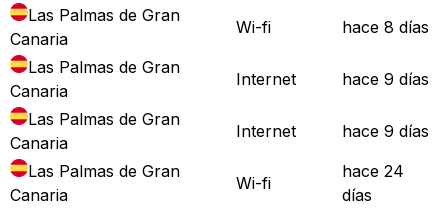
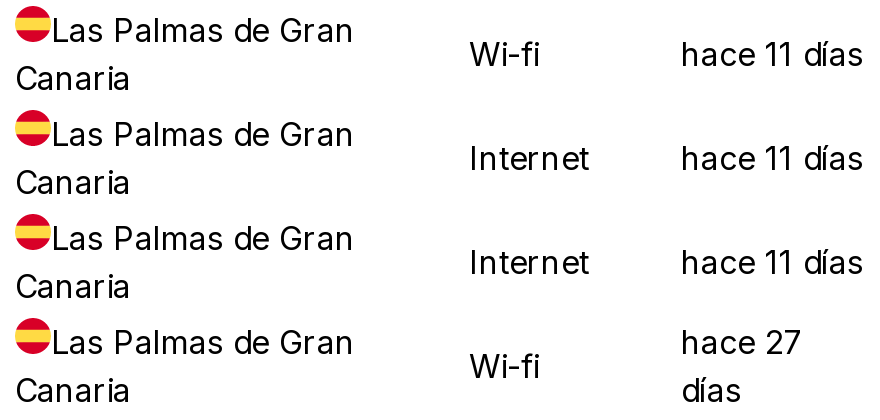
[342,17,429,37] hace 8 días -> [681,34,863,74] hace 11 días
[342,69,429,89] hace 9 días -> [681,138,863,178] hace 11 días
[342,121,429,141] hace 9 días -> [681,242,863,282] hace 11 días
[342,161,404,181] hace 24 -> [681,322,803,362] hace 27

